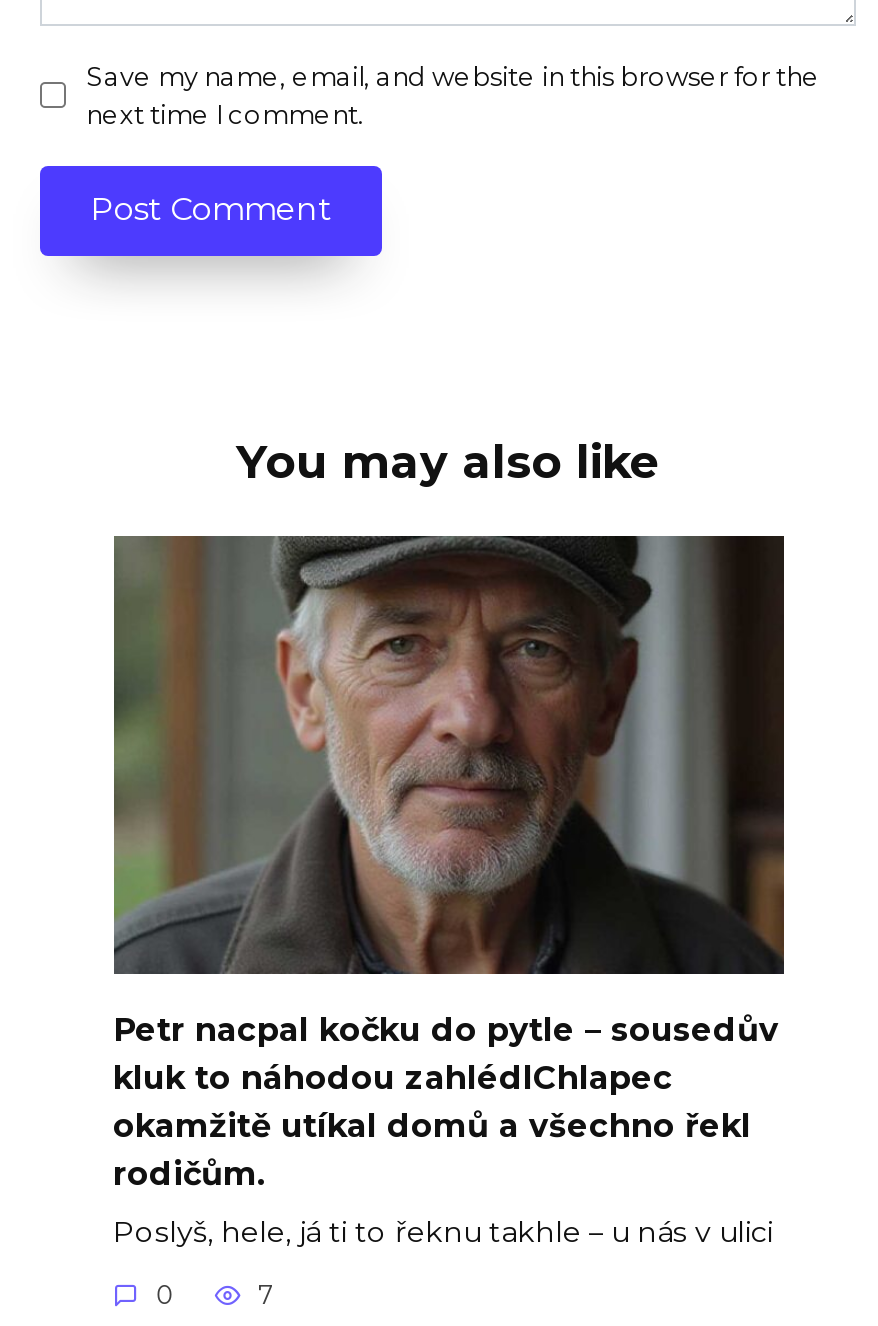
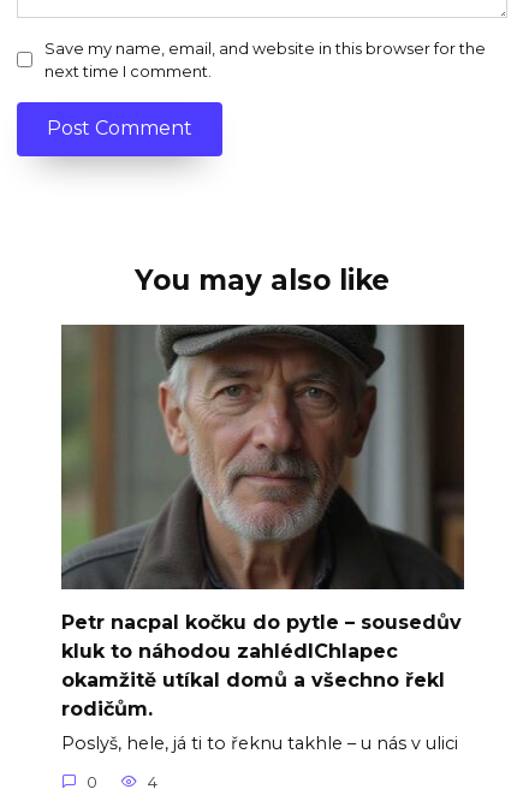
[258,1281,272,1311] 7 -> [148,773,157,791] 4

